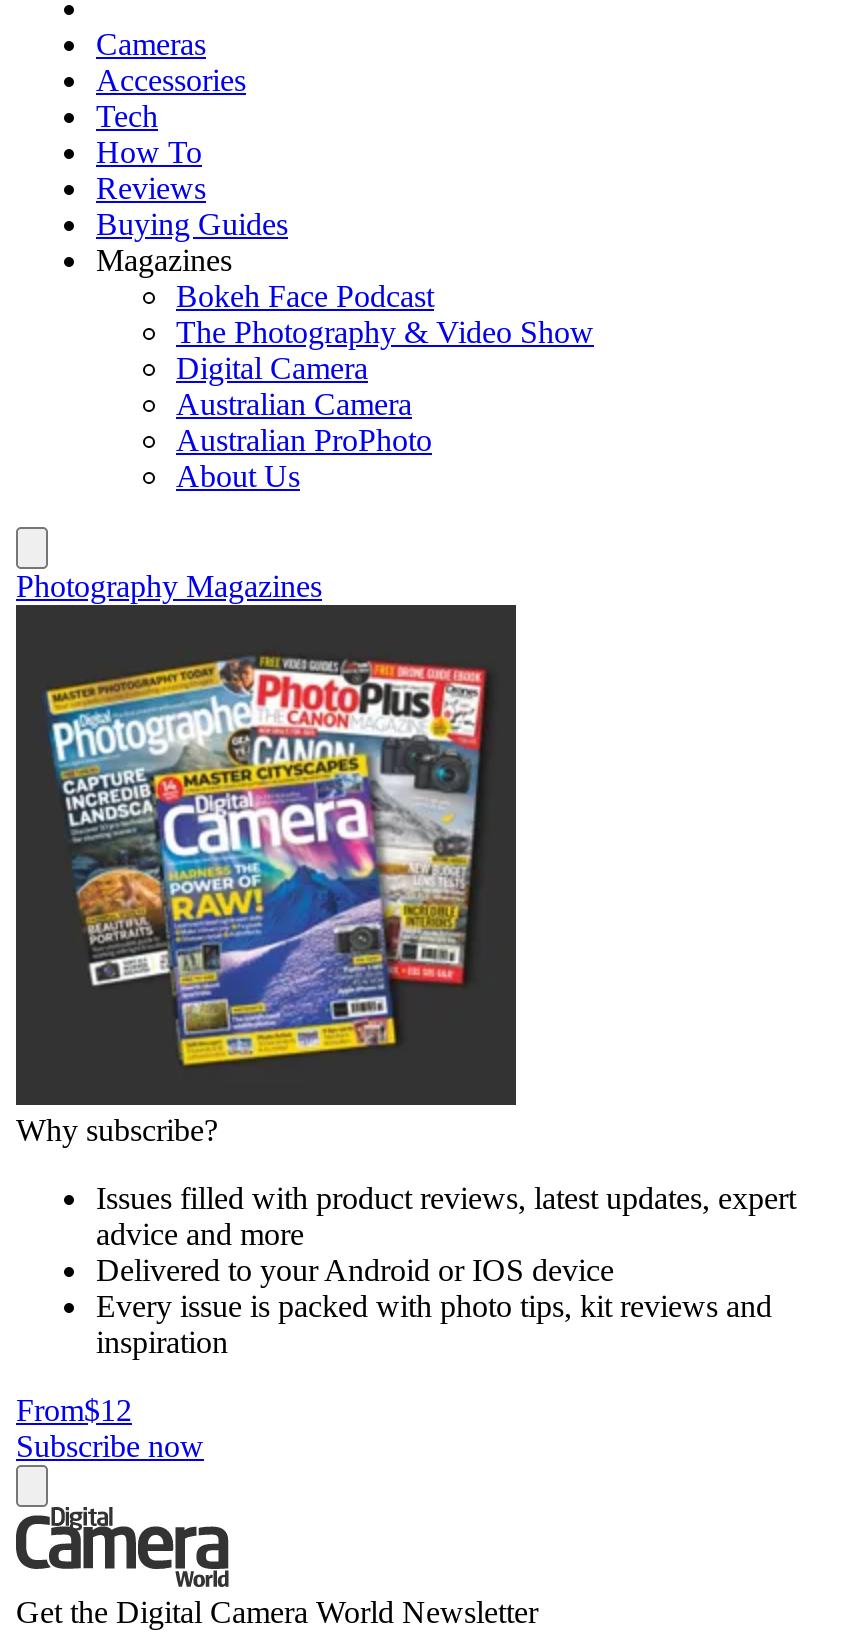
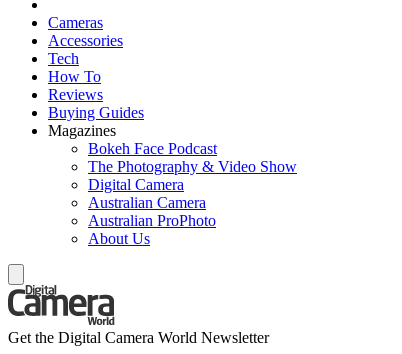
[16,568,322,602] Photography Magazines -> none
[14,603,796,1462] [image] | Why subscribe? | Issues filled with product reviews, latest updates, expert | advice and more | Delivered to your Android or IOS device | Every issue is packed with photo tips, kit reviews and | inspiration | From$12 | Subscribe now -> none

